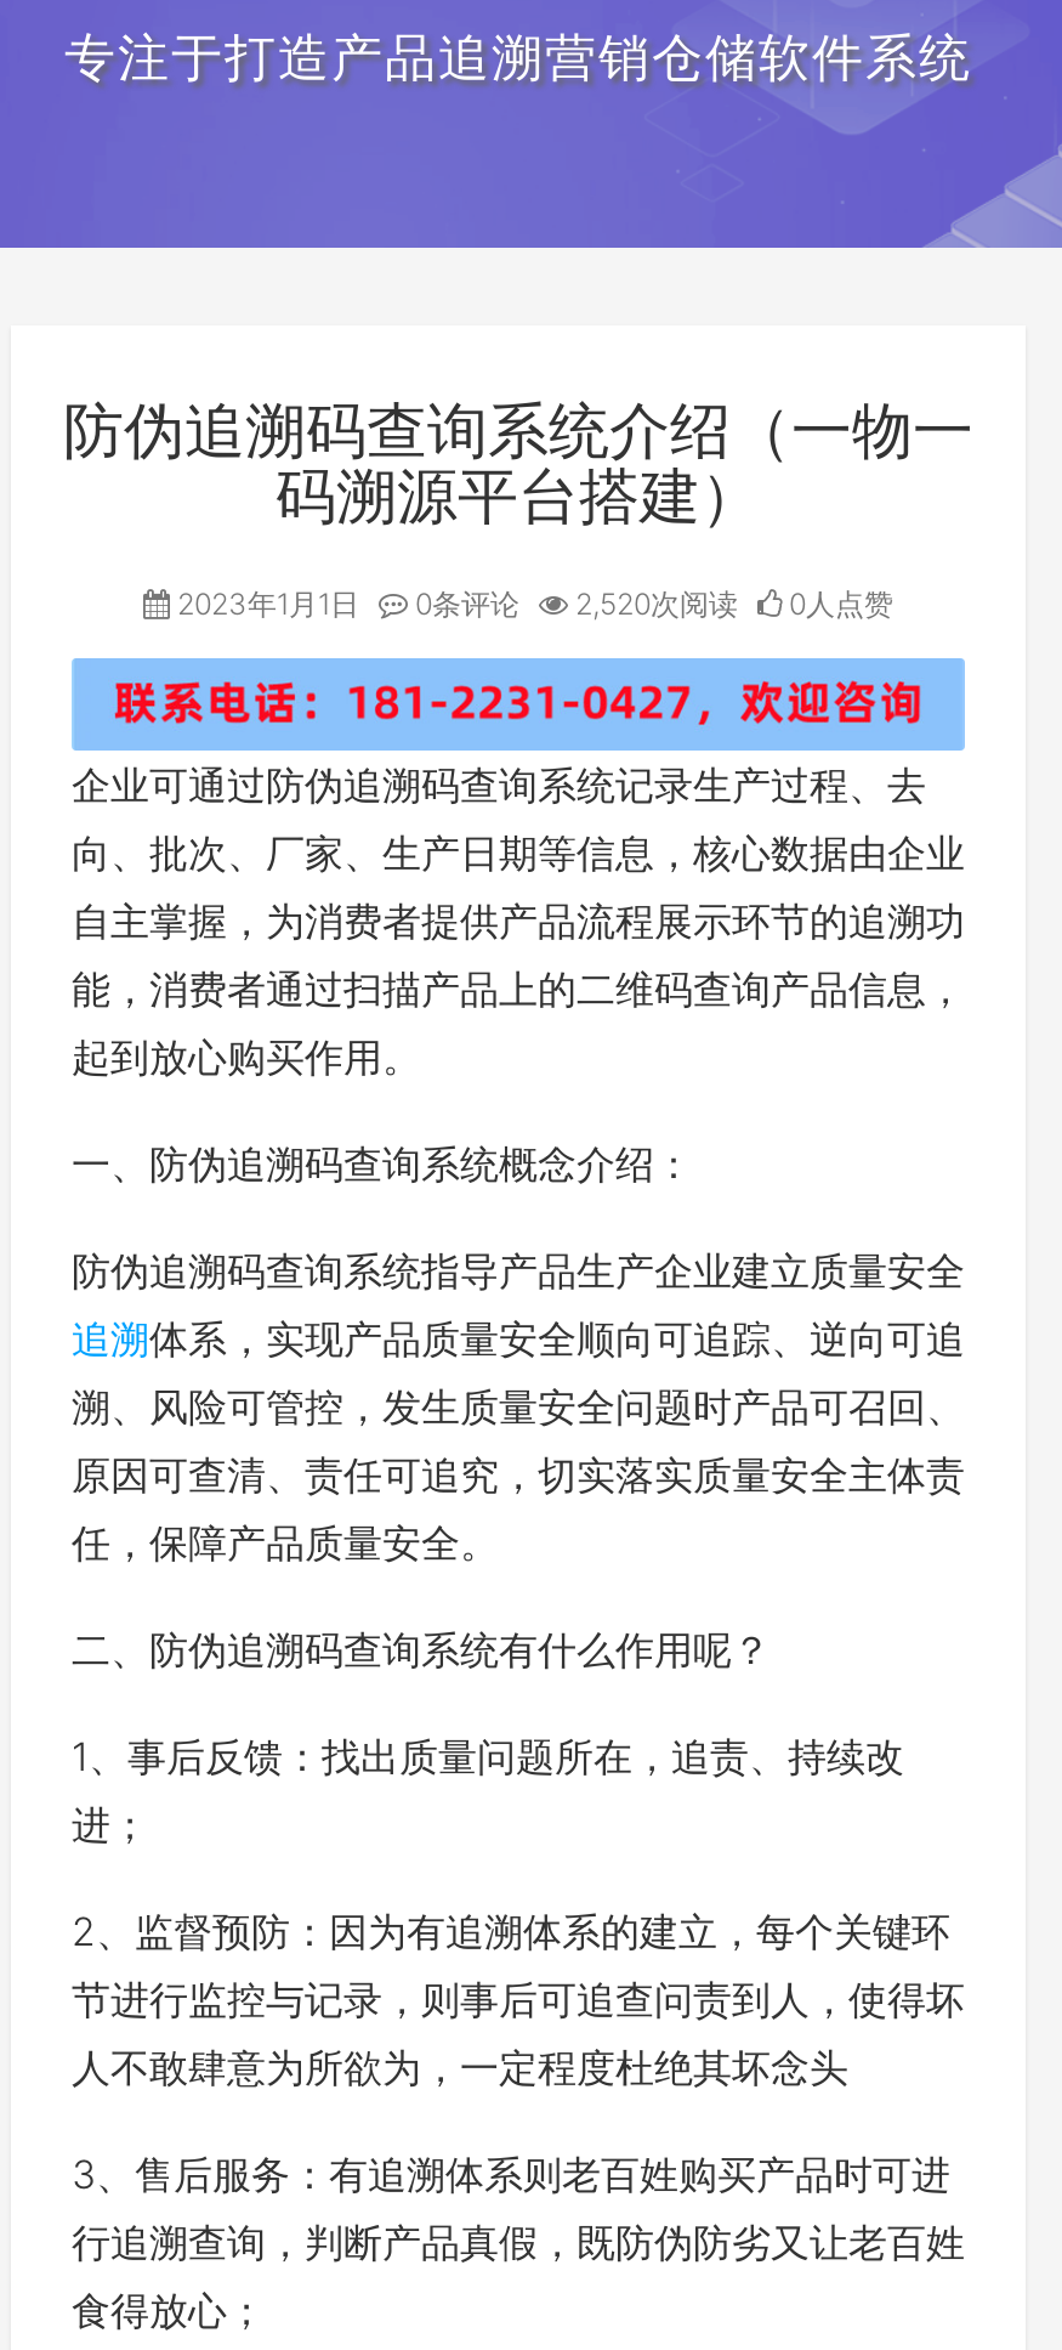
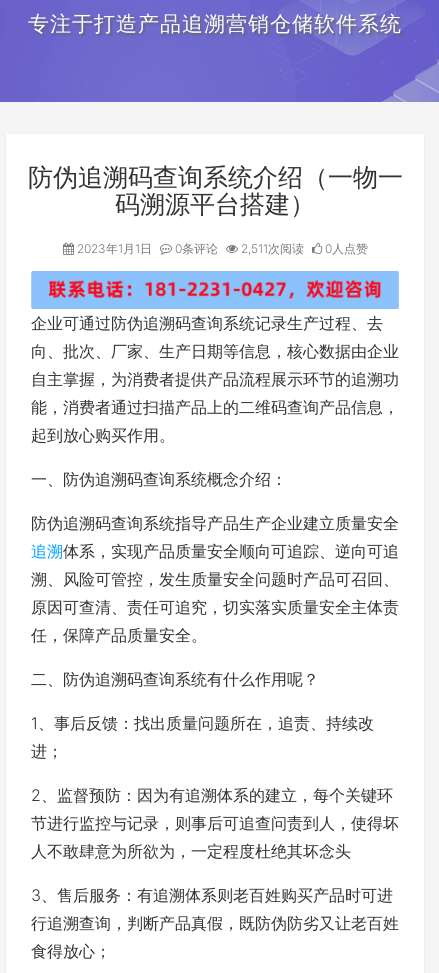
[568,585,745,622] 2,520次阅读 -> [237,241,306,256] 2,511次阅读

